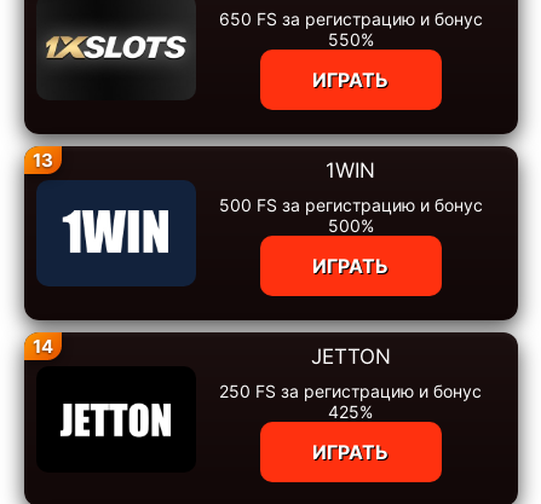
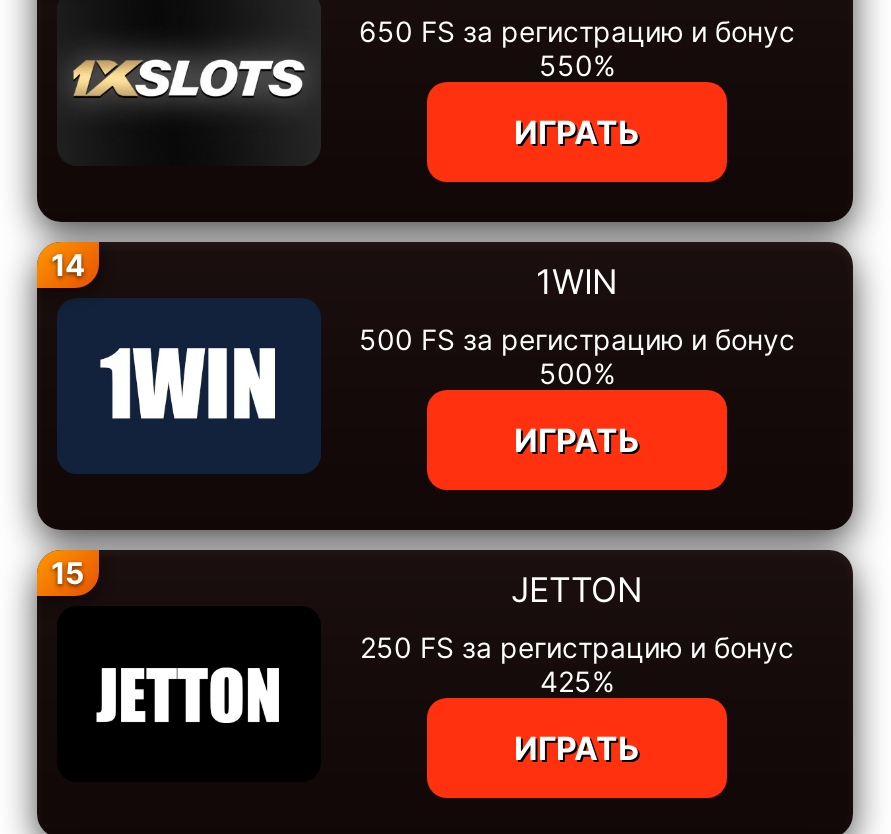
[33,149,53,172] 13 -> [51,246,85,284] 14
[33,335,53,358] 14 -> [51,554,85,592] 15

